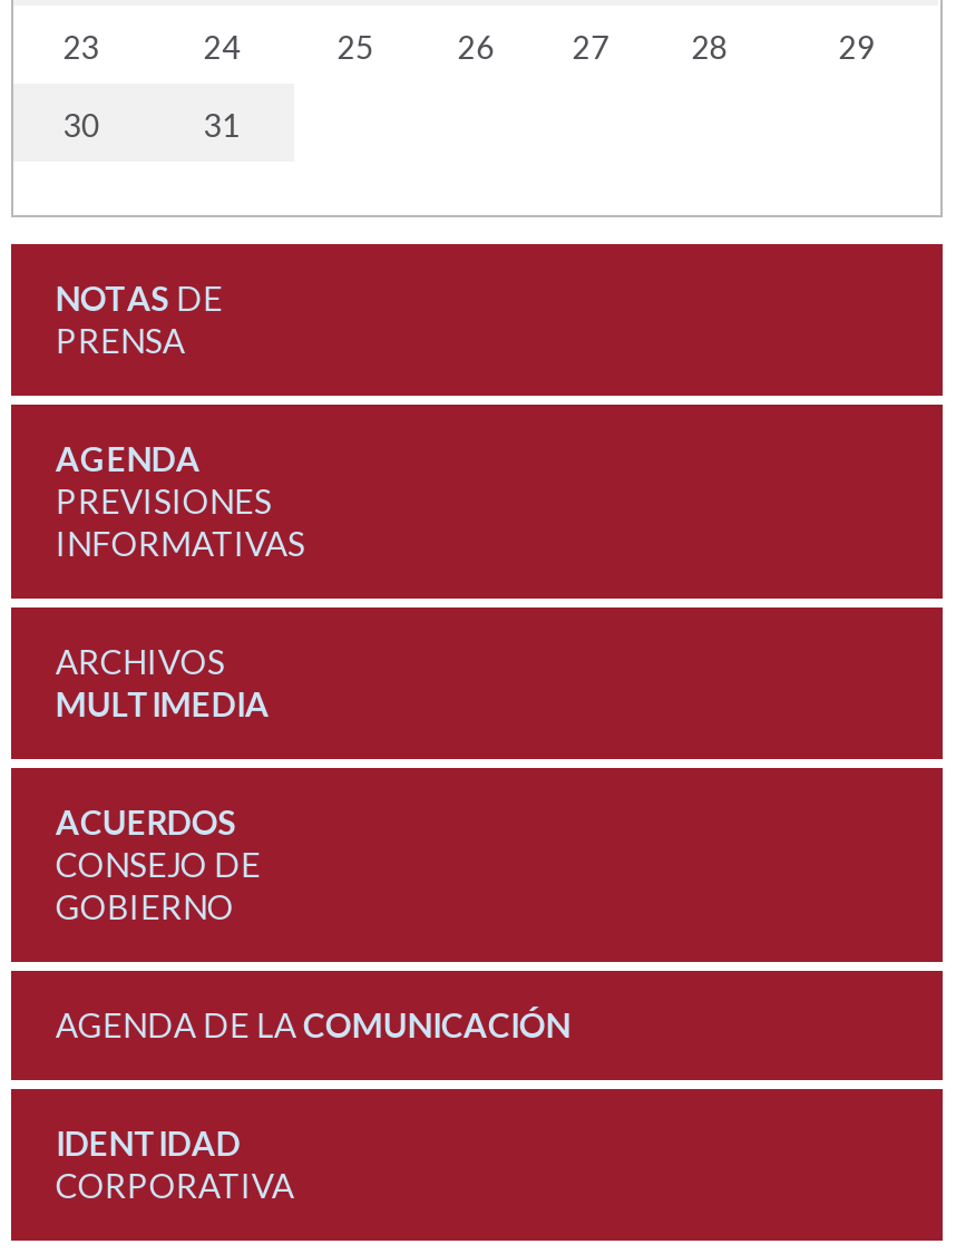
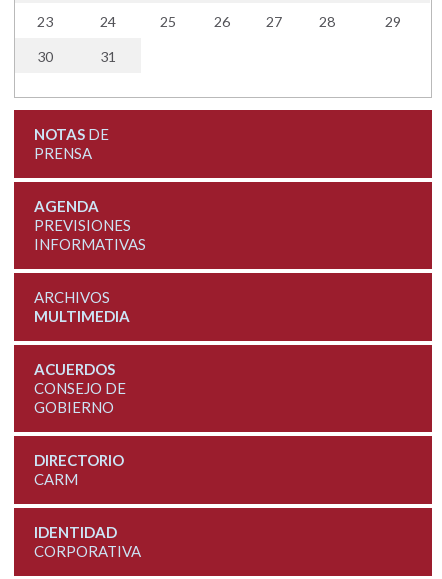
[55,1005,570,1045] AGENDA DE LA COMUNICACIÓN -> [34,451,124,488] DIRECTORIO | CARM

